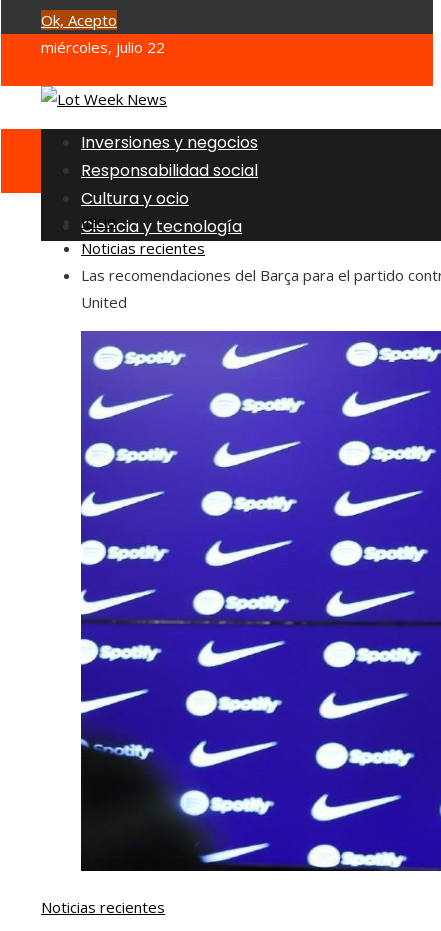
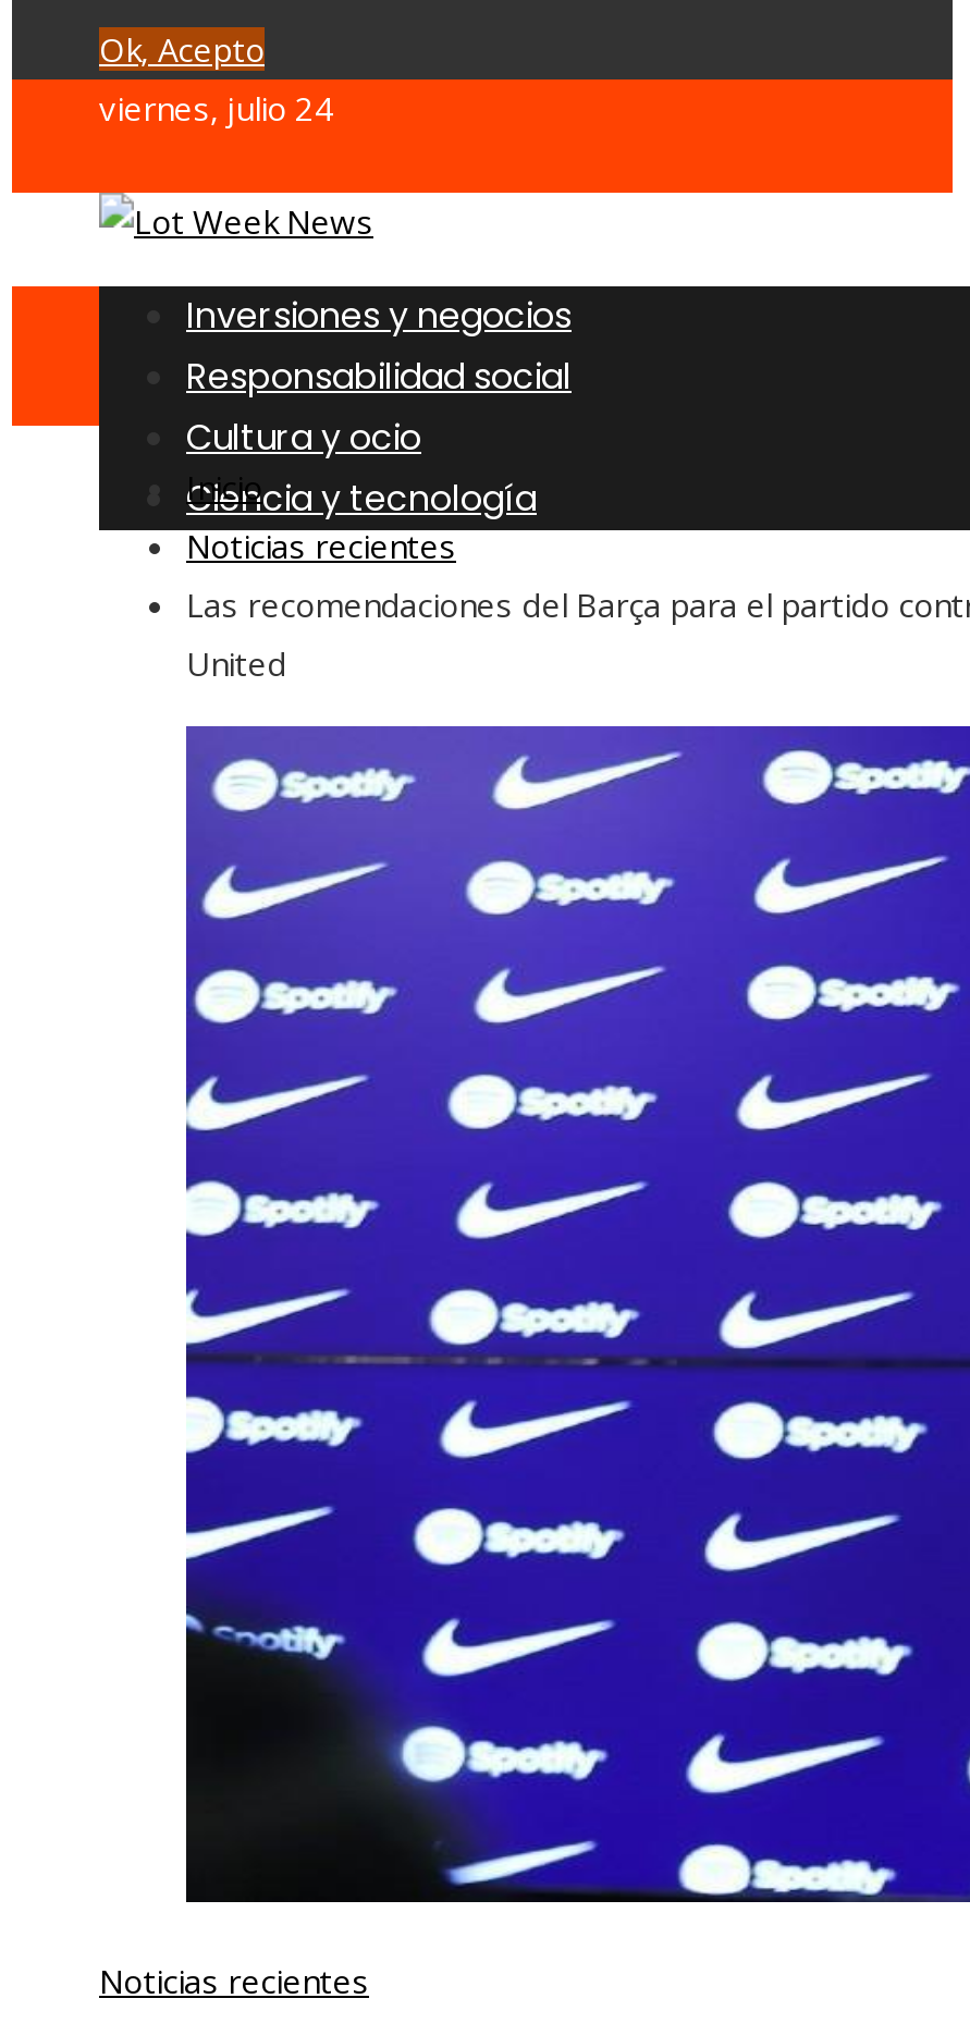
[41,37,165,57] miércoles, julio 22 -> [99,86,334,130] viernes, julio 24

